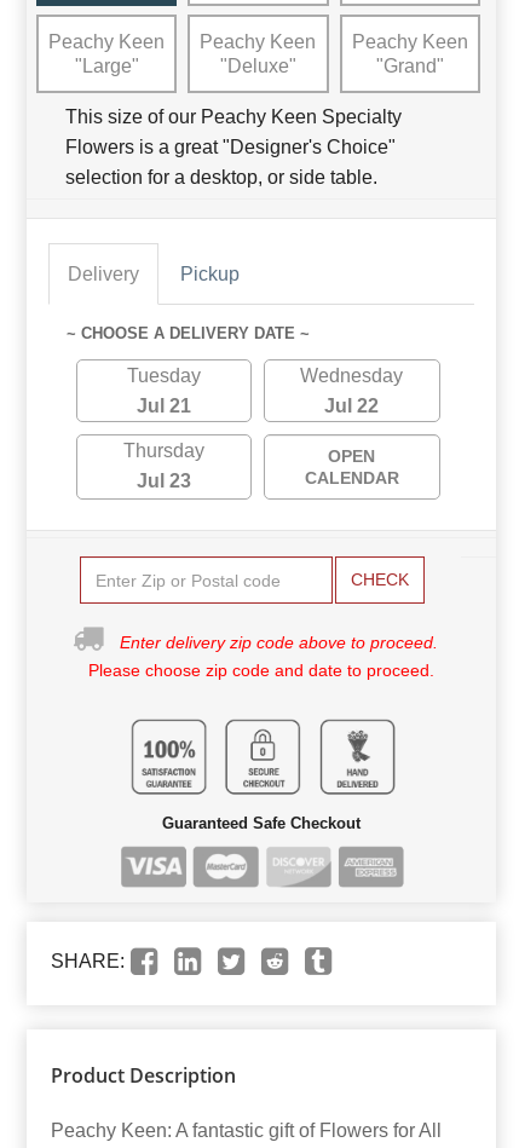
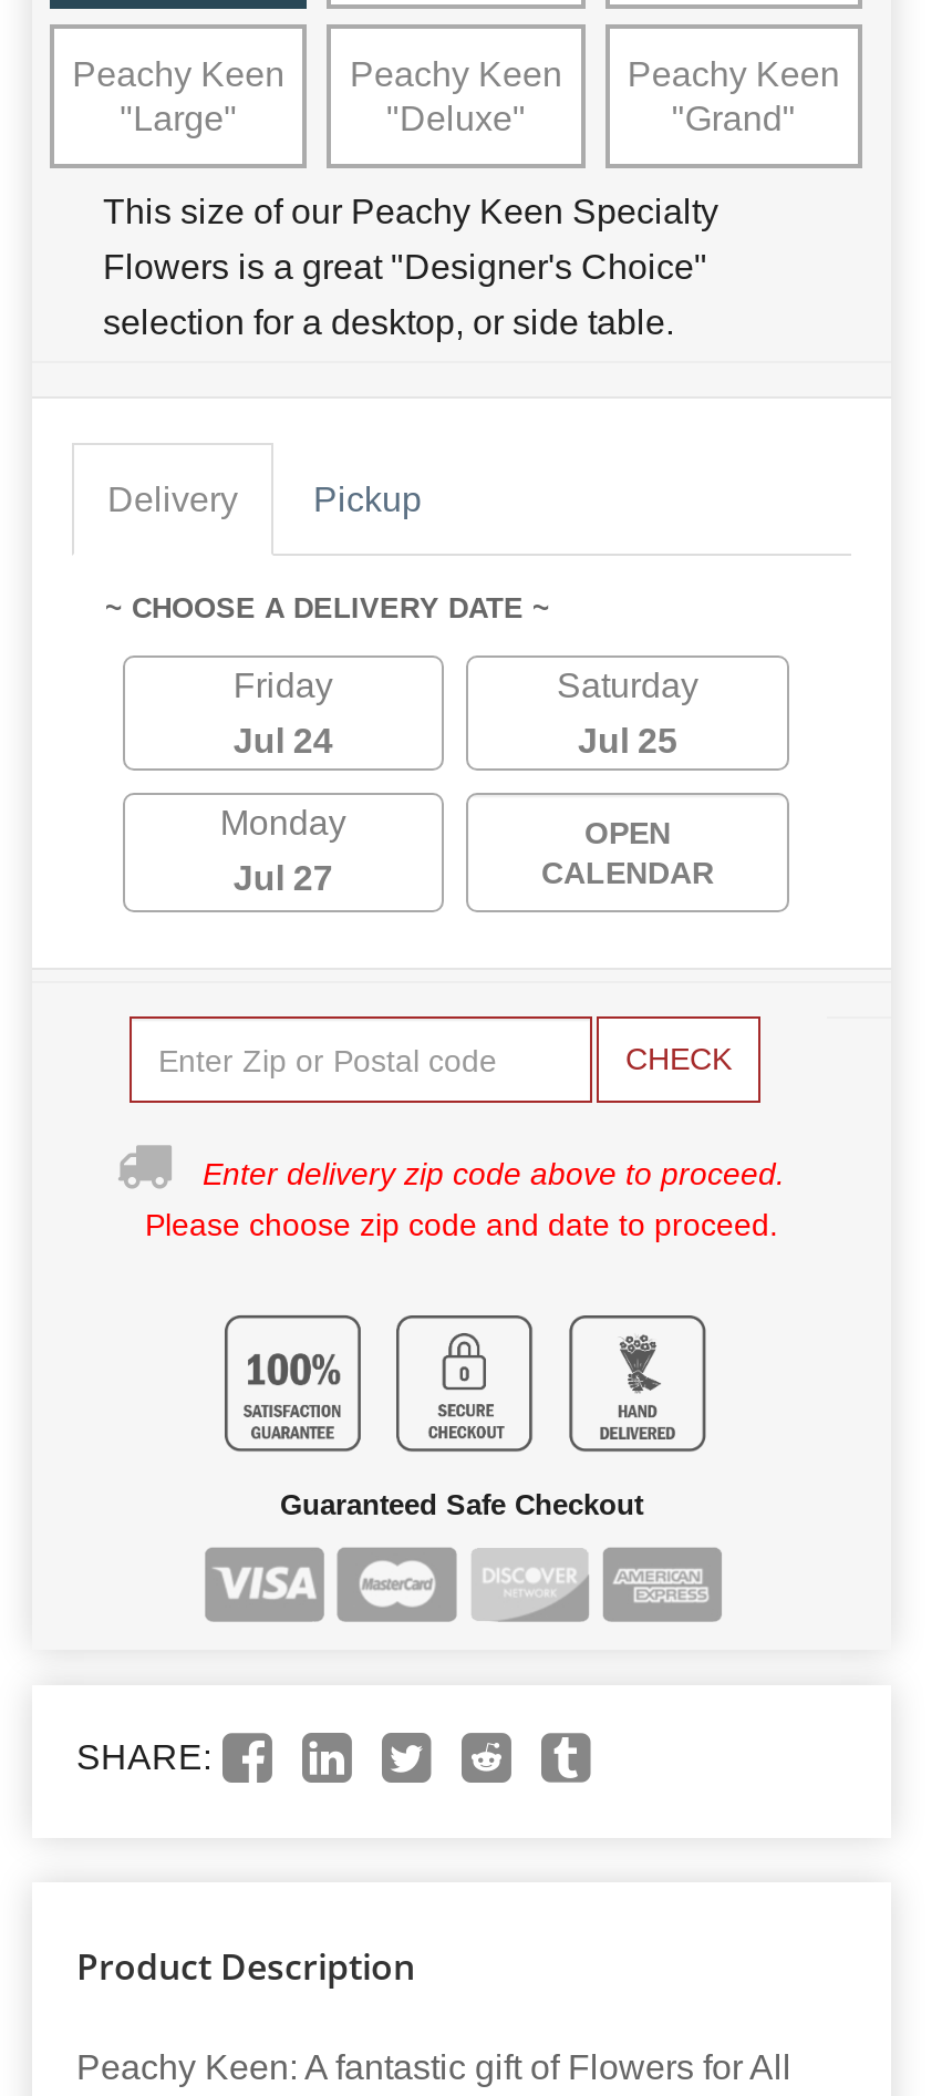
[127,366,201,386] Tuesday -> [233,667,333,705] Friday
[301,366,403,386] Wednesday -> [557,667,698,705] Saturday
[137,396,191,416] Jul 21 -> [233,722,333,760] Jul 24
[325,396,379,416] Jul 22 -> [578,722,677,760] Jul 25
[123,441,204,461] Thursday -> [220,804,346,842] Monday
[137,471,191,491] Jul 23 -> [233,860,333,897] Jul 27

